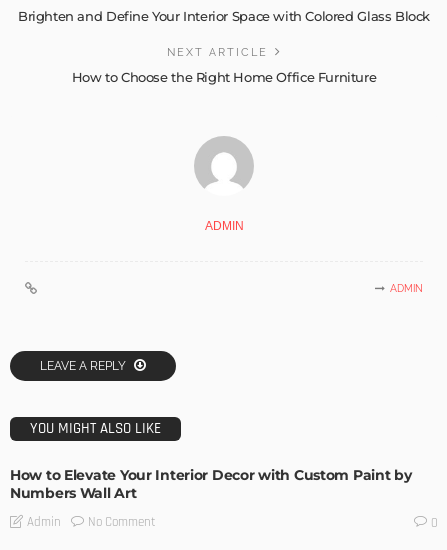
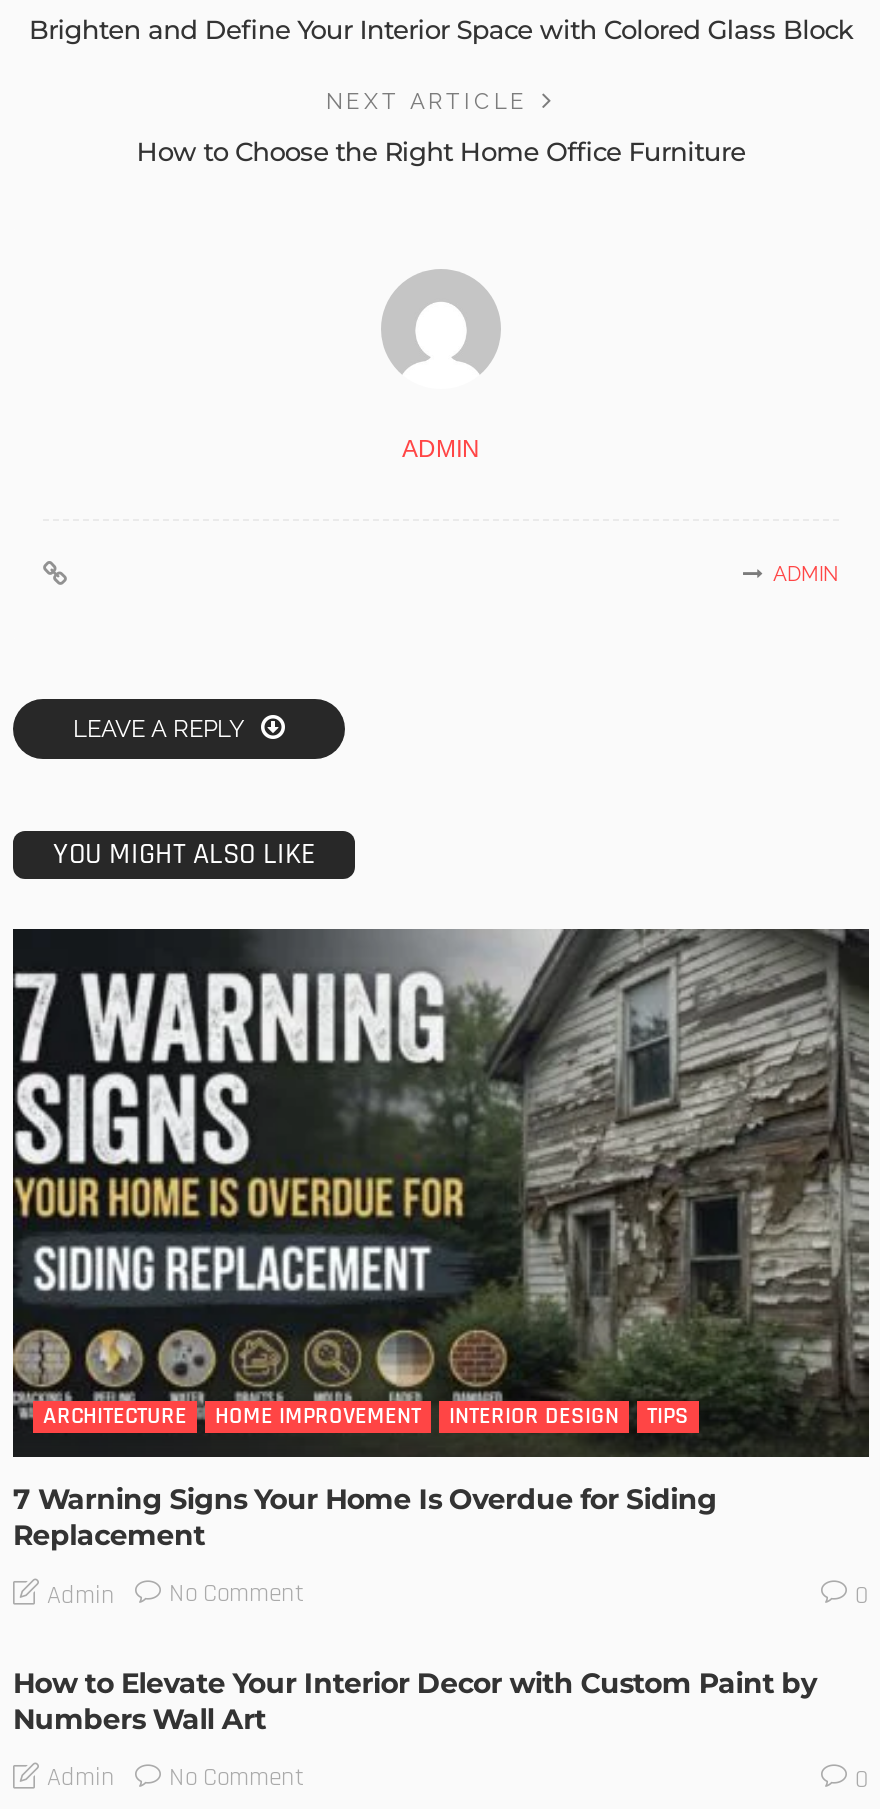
none -> [11,927,871,1611] [image] | ARCHITECTURE | HOME IMPROVEMENT | INTERIOR DESIGN | TIPS | 7 Warning Signs Your Home Is Overdue for Siding | Replacement | Admin | No Comment | 0

